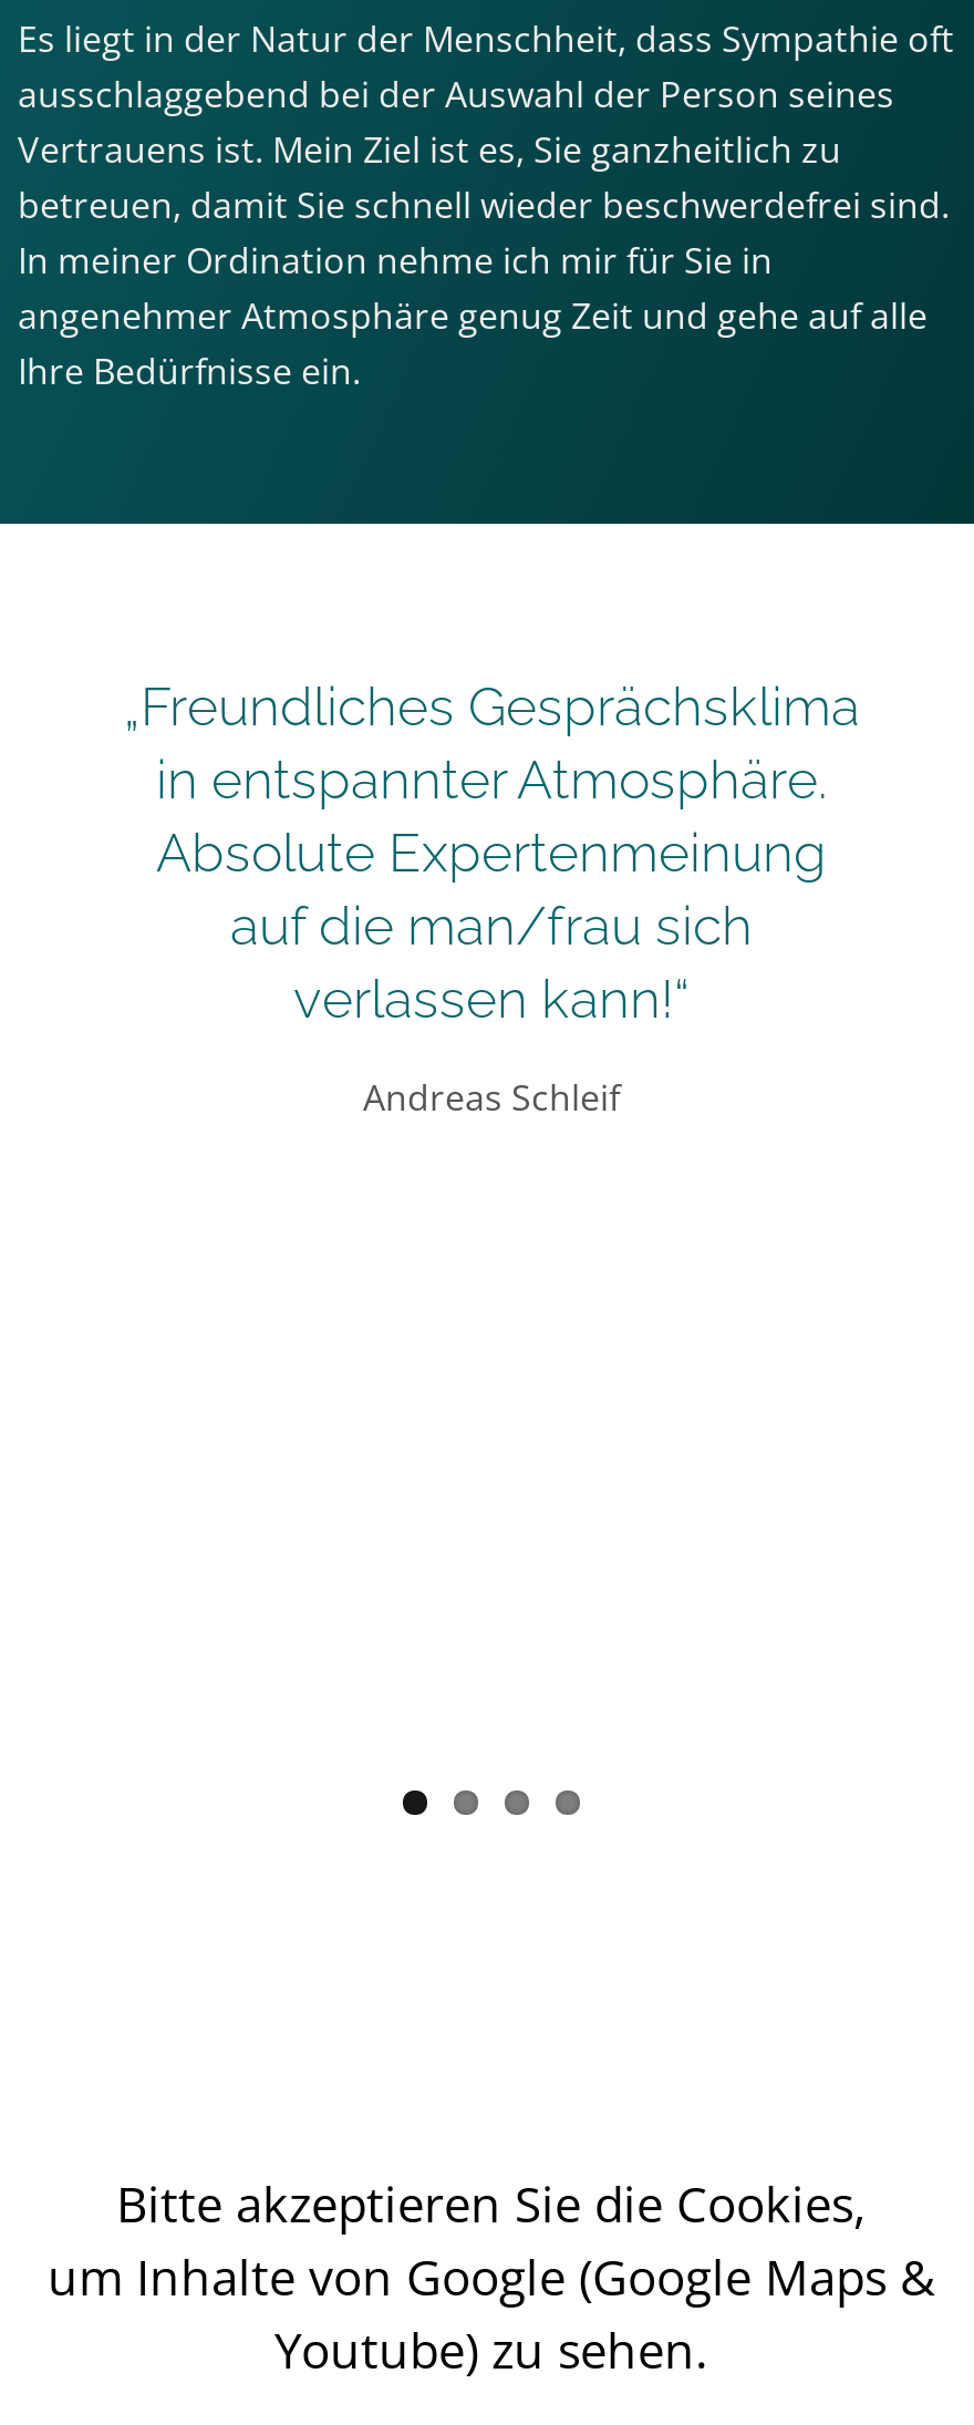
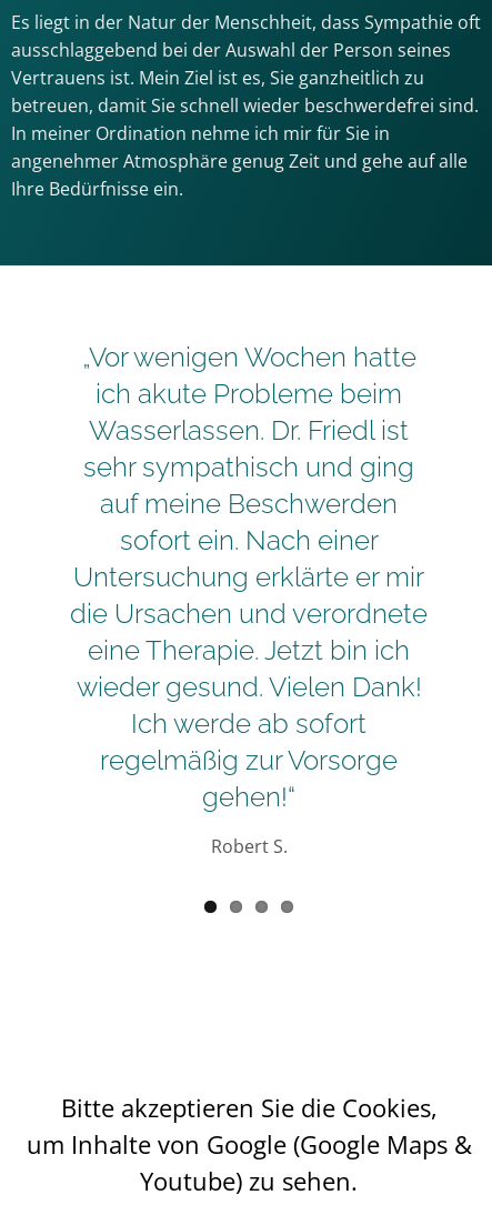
[123,673,860,1030] „Freundliches Gesprächsklima | in entspannter Atmosphäre. | Absolute Expertenmeinung | auf die man/frau sich | verlassen kann!“ -> [70,341,428,813] „Vor wenigen Wochen hatte | ich akute Probleme beim | Wasserlassen. Dr. Friedl ist | sehr sympathisch und ging | auf meine Beschwerden | sofort ein. Nach einer | Untersuchung erklärte er mir | die Ursachen und verordnete | eine Therapie. Jetzt bin ich | wieder gesund. Vielen Dank! | Ich werde ab sofort | regelmäßig zur Vorsorge | gehen!“
[363,1072,620,1121] Andreas Schleif -> [210,834,287,858] Robert S.

